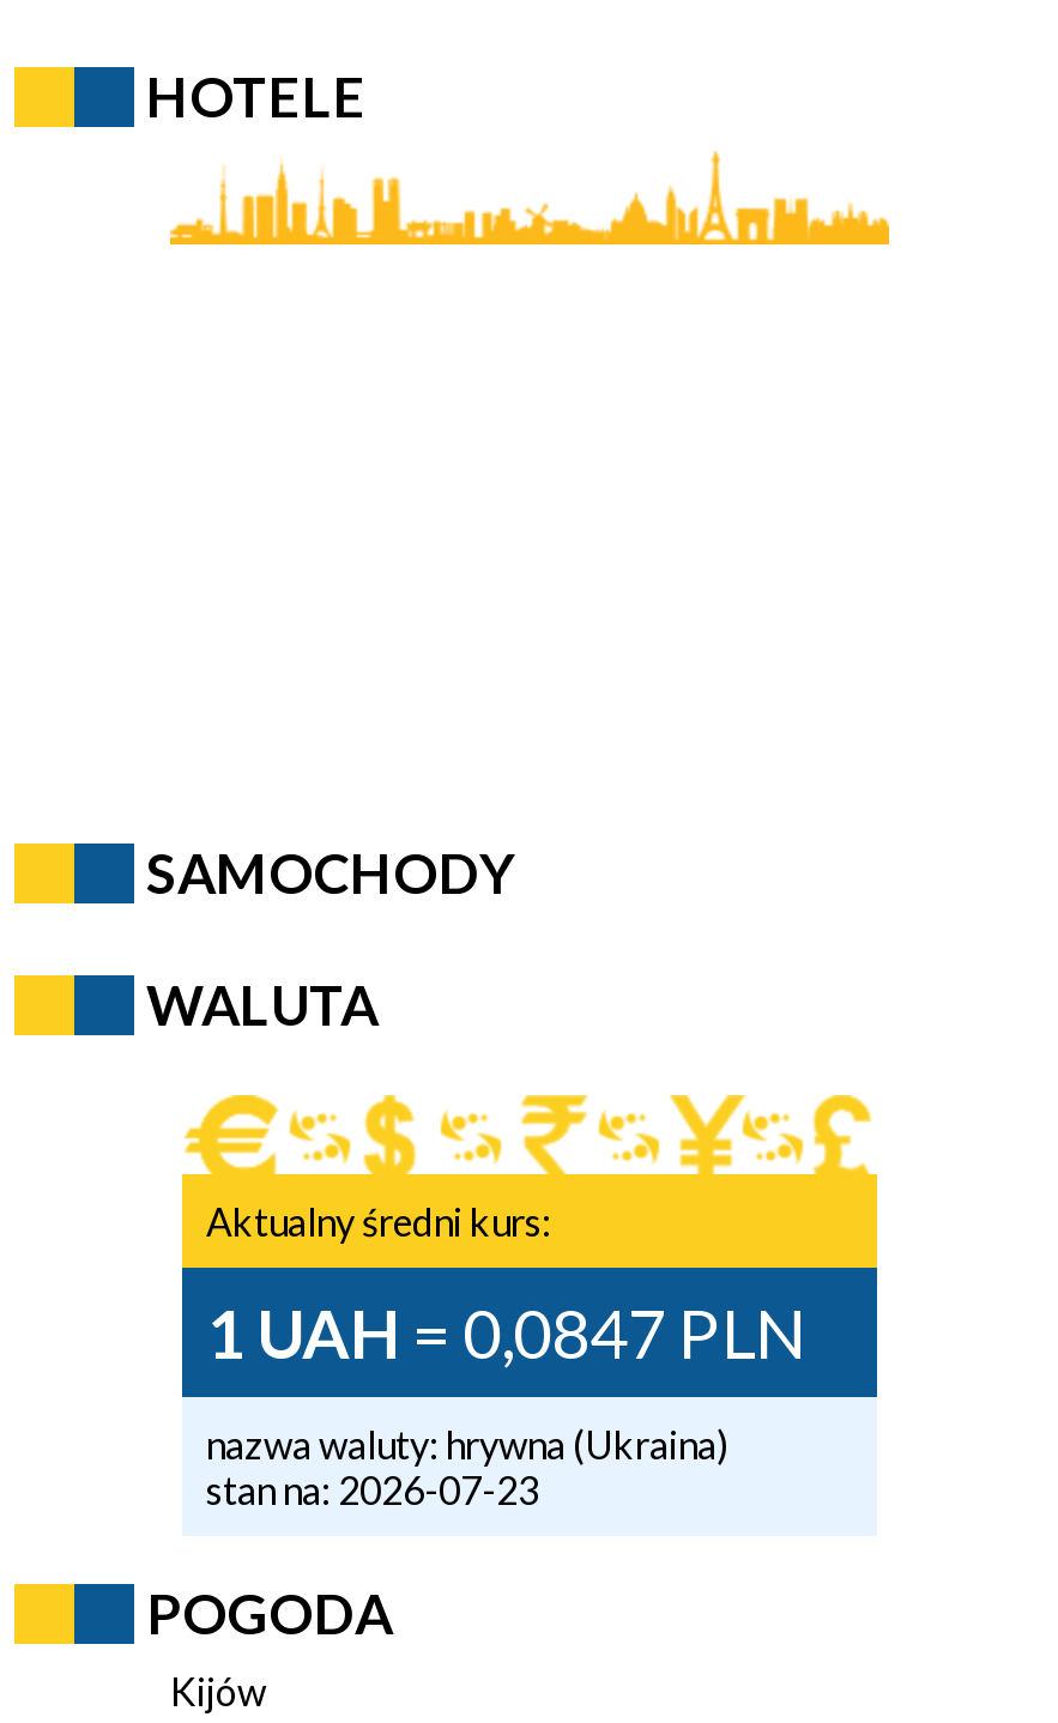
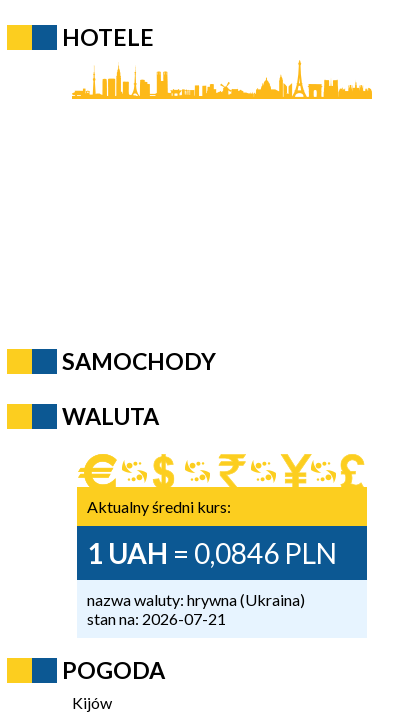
[206,1291,805,1373] 1 UAH = 0,0847 PLN -> [87,536,337,570] 1 UAH = 0,0846 PLN
[206,1466,539,1512] stan na: 2026-07-23 -> [87,609,226,628] stan na: 2026-07-21

